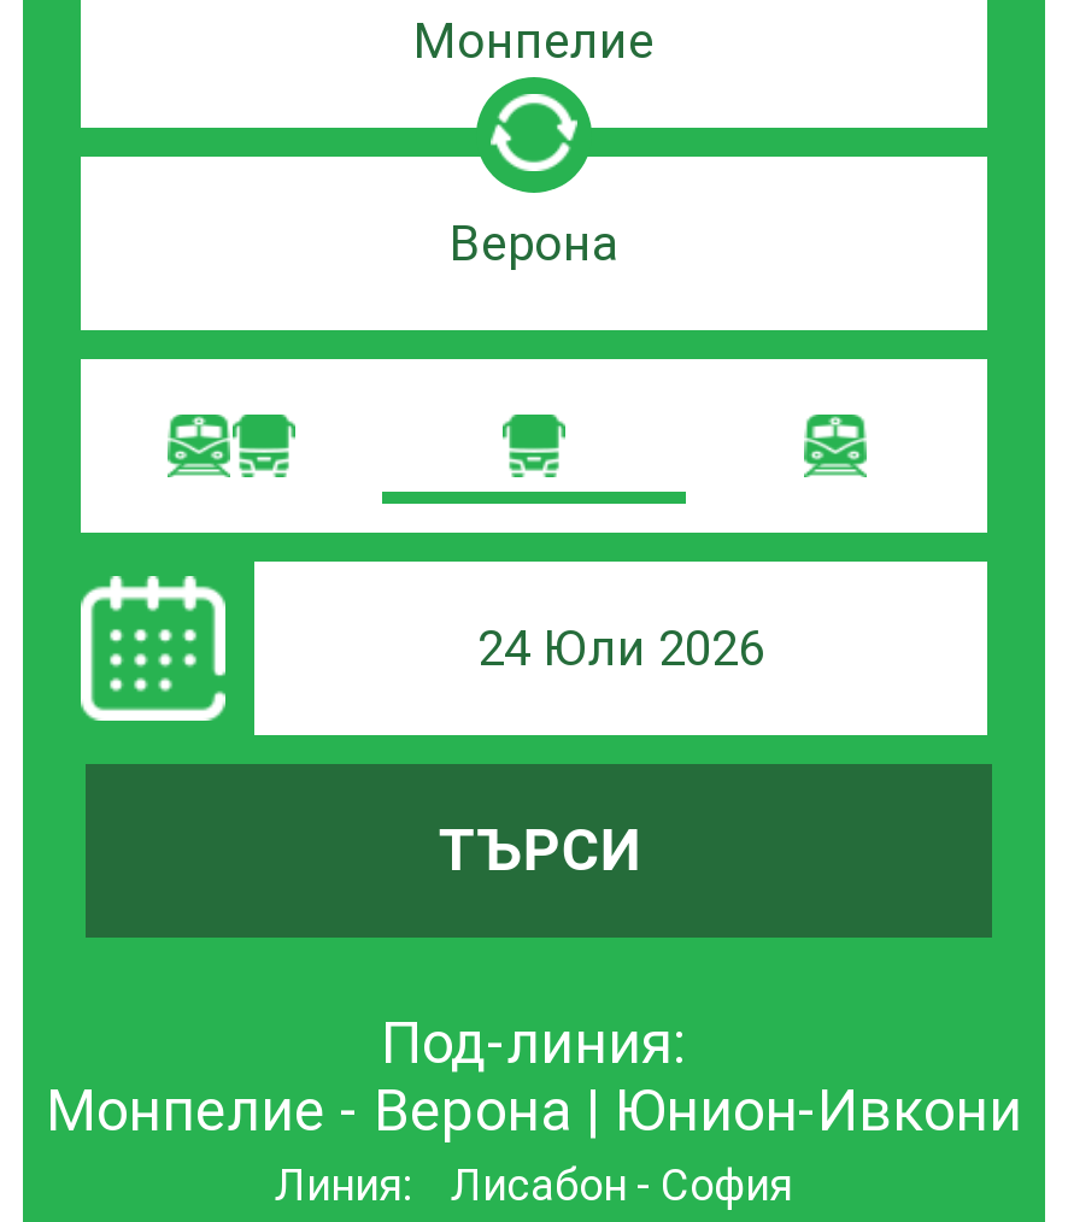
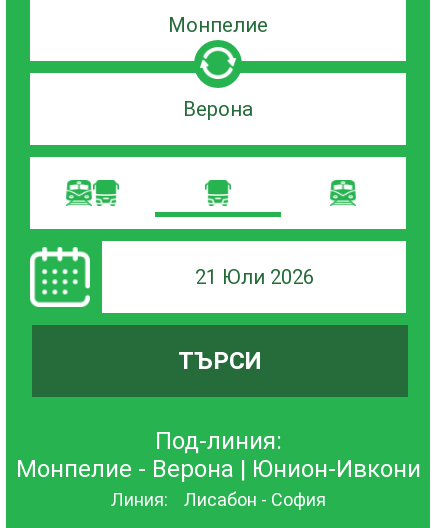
[477,619,764,677] 24 Юли 2026 -> [194,265,313,289] 21 Юли 2026

